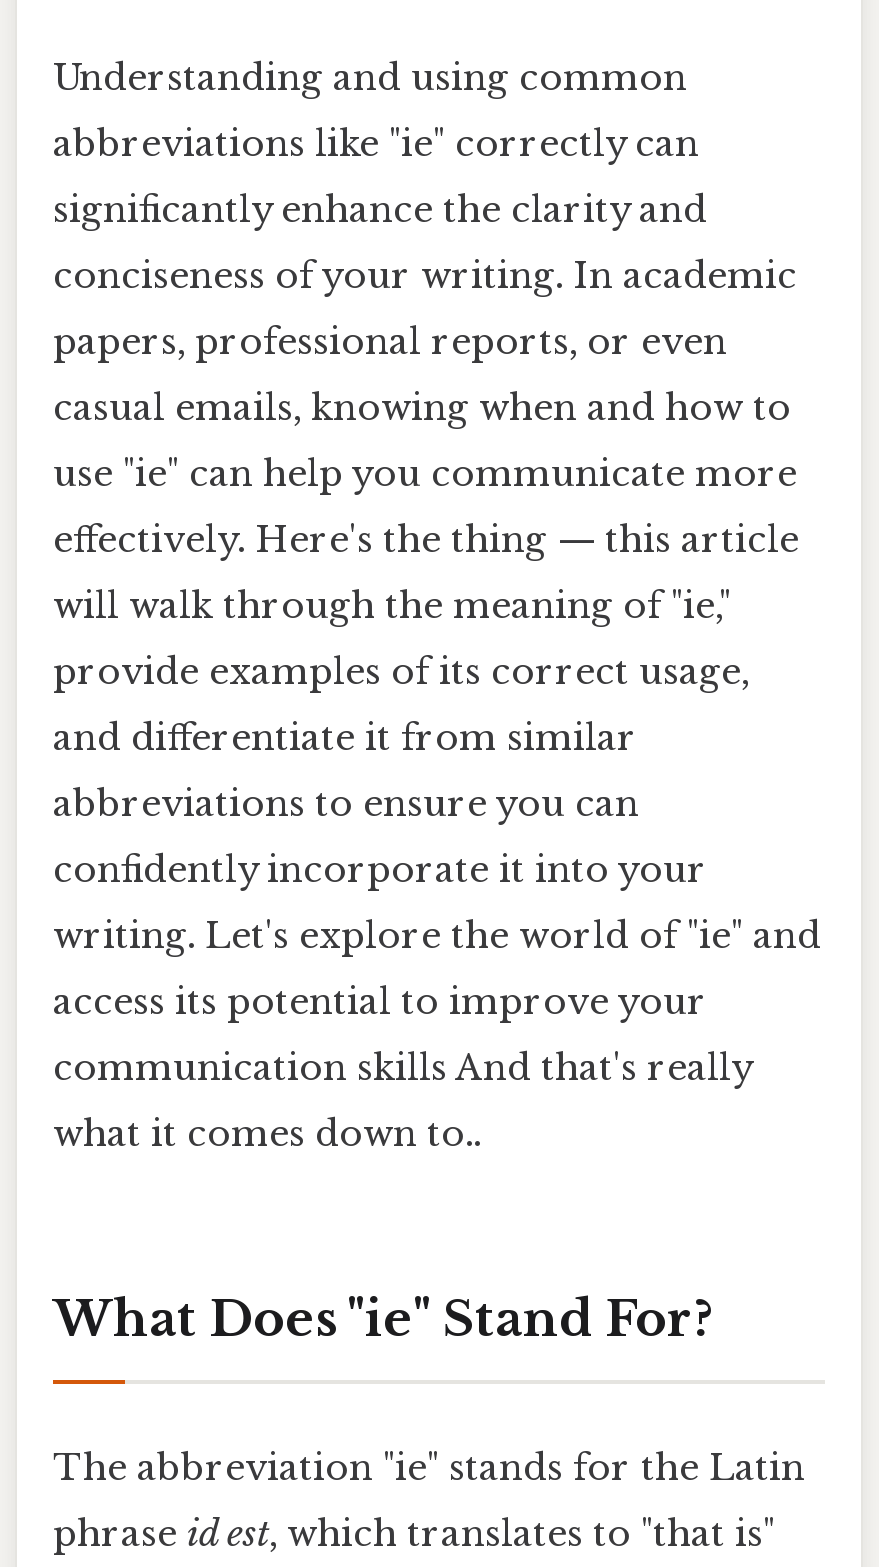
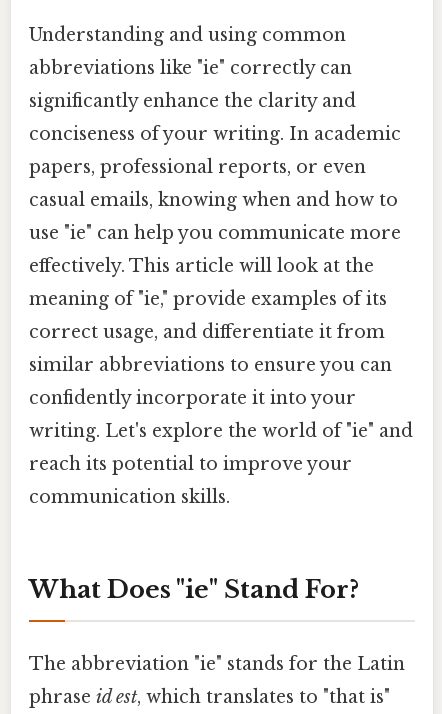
[53,518,799,826] effectively. Here's the thing — this article | will walk through the meaning of "ie," | provide examples of its correct usage, | and differentiate it from similar | abbreviations to ensure you can -> [29,255,392,376] effectively. This article will look at the | meaning of "ie," provide examples of its | correct usage, and differentiate it from | similar abbreviations to ensure you can
[53,980,751,1156] access its potential to improve your | communication skills And that's really | what it comes down to.. -> [29,453,352,508] reach its potential to improve your | communication skills.

